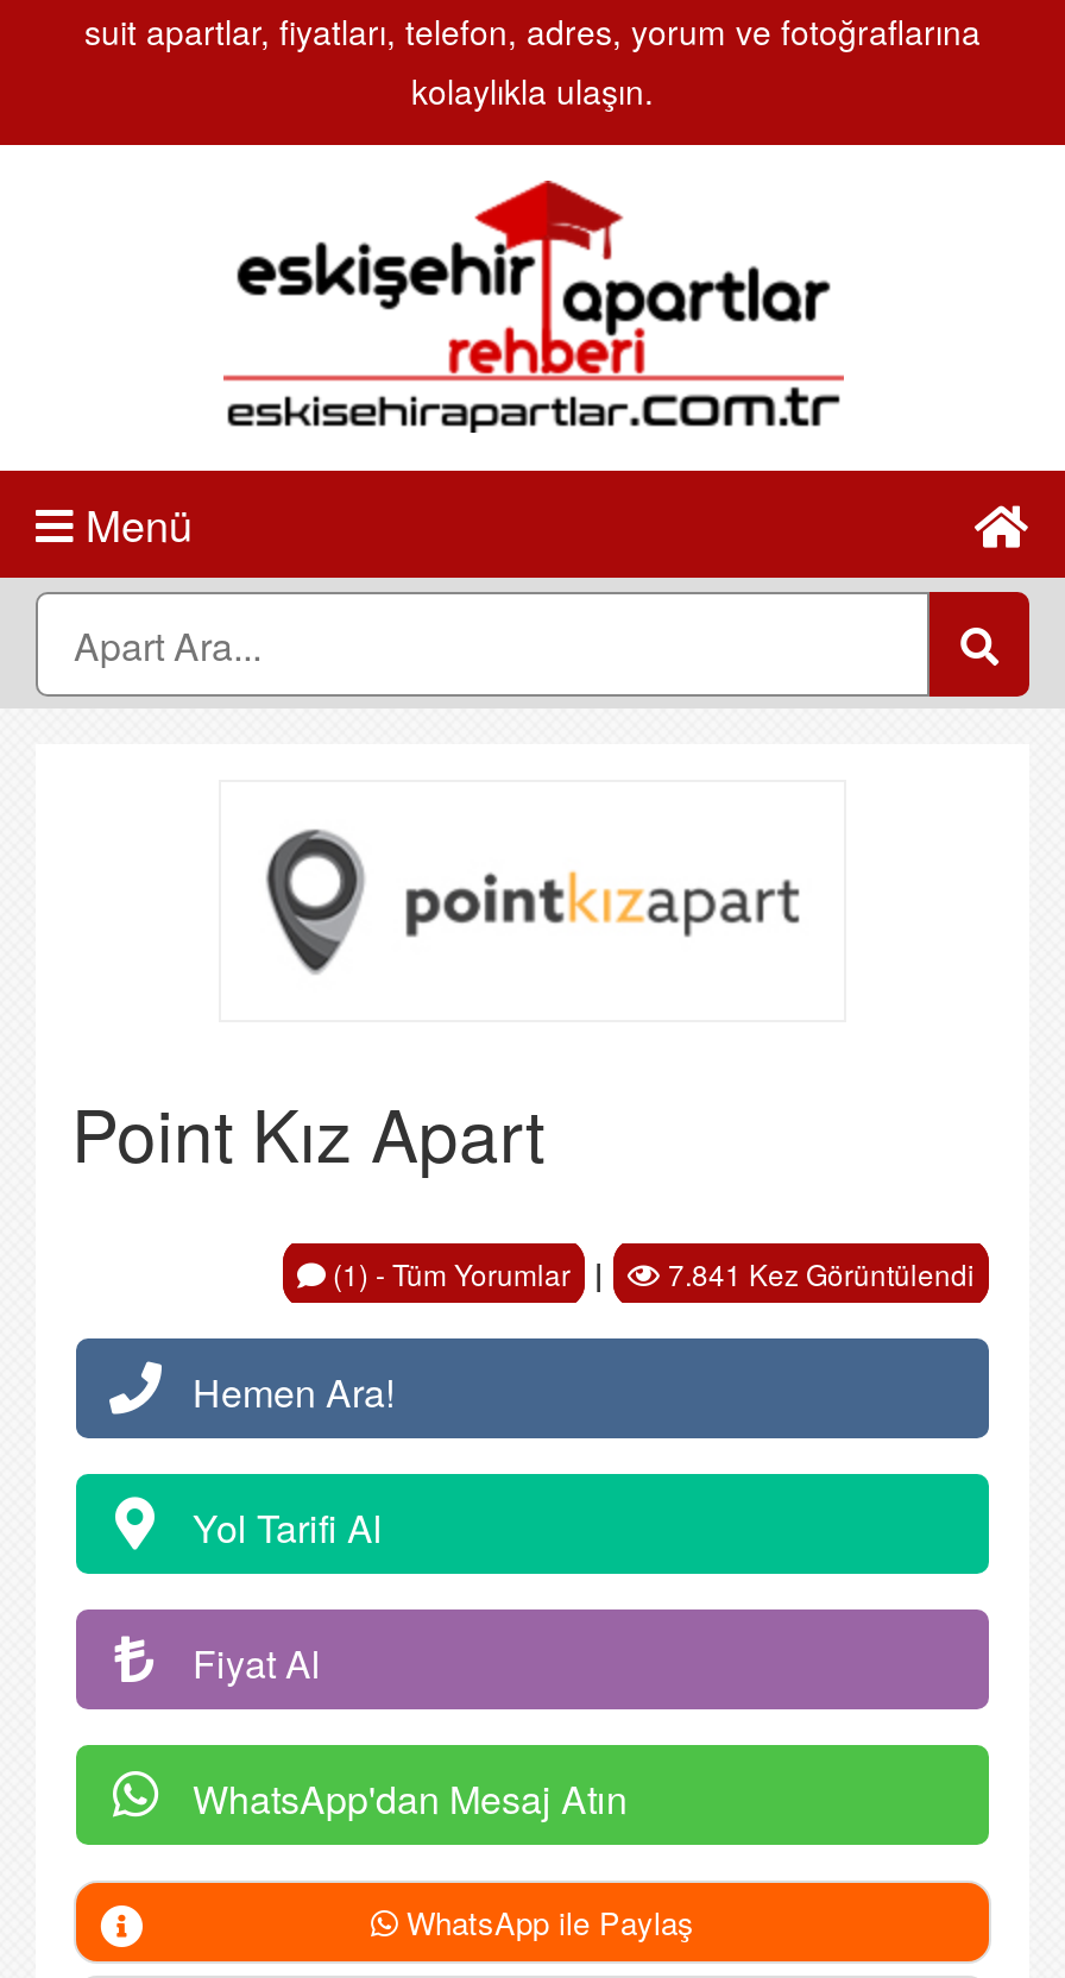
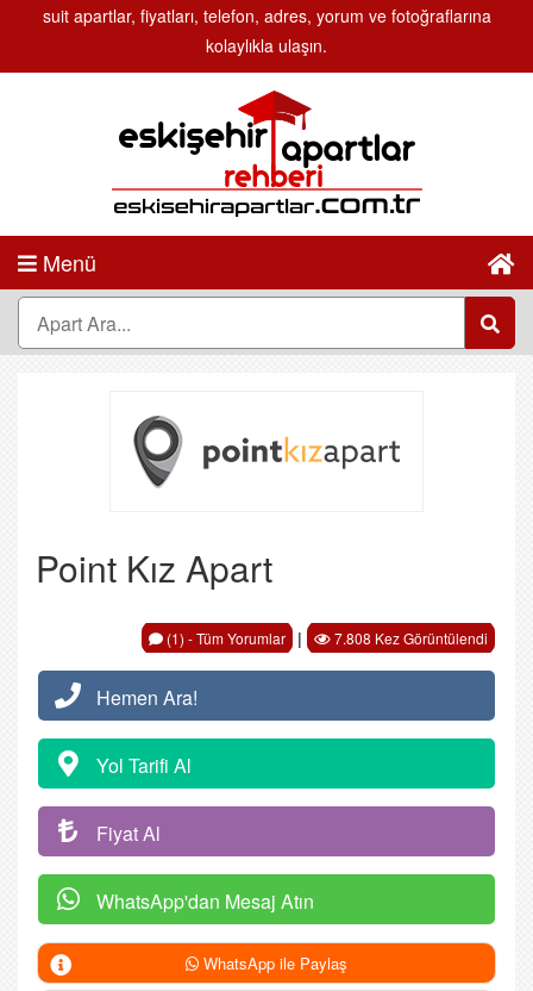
[661,1253,975,1293] 7.841 Kez Görüntülendi -> [331,628,488,648] 7.808 Kez Görüntülendi

